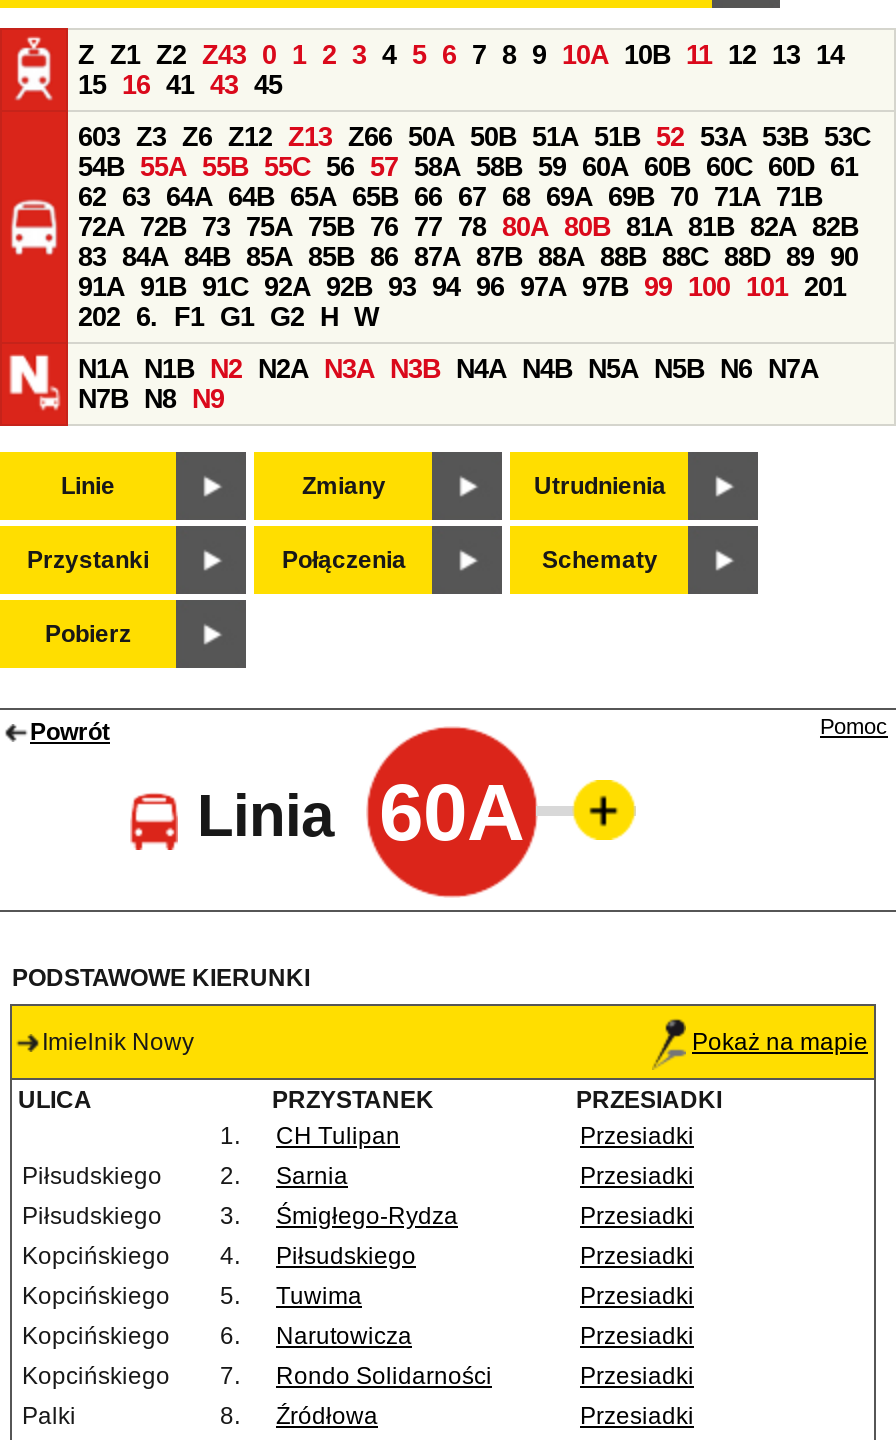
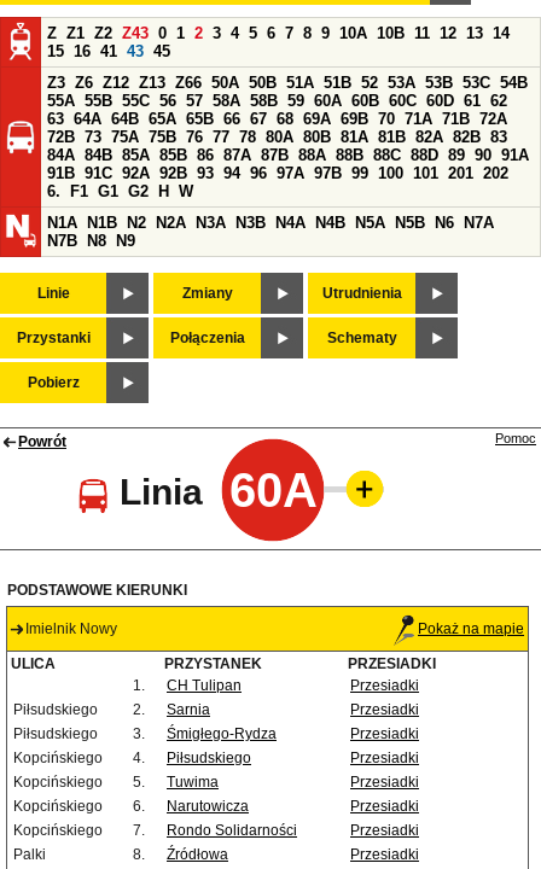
[78,122,870,332] 603 Z3 Z6 Z12 Z13 Z66 50A 50B 51A 51B 52 53A 53B 53C | 54B 55A 55B 55C 56 57 58A 58B 59 60A 60B 60C 60D 61 | 62 63 64A 64B 65A 65B 66 67 68 69A 69B 70 71A 71B | 72A 72B 73 75A 75B 76 77 78 80A 80B 81A 81B 82A 82B | 83 84A 84B 85A 85B 86 87A 87B 88A 88B 88C 88D 89 90 | 91A 91B 91C 92A 92B 93 94 96 97A 97B 99 100 101 201 | 202 6. F1 G1 G2 H W -> [47,74,529,200] Z3 Z6 Z12 Z13 Z66 50A 50B 51A 51B 52 53A 53B 53C 54B | 55A 55B 55C 56 57 58A 58B 59 60A 60B 60C 60D 61 62 | 63 64A 64B 65A 65B 66 67 68 69A 69B 70 71A 71B 72A | 72B 73 75A 75B 76 77 78 80A 80B 81A 81B 82A 82B 83 | 84A 84B 85A 85B 86 87A 87B 88A 88B 88C 88D 89 90 91A | 91B 91C 92A 92B 93 94 96 97A 97B 99 100 101 201 202 | 6. F1 G1 G2 H W

